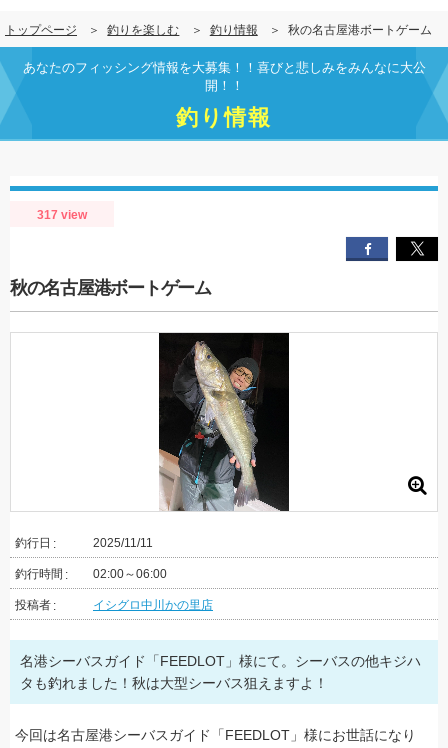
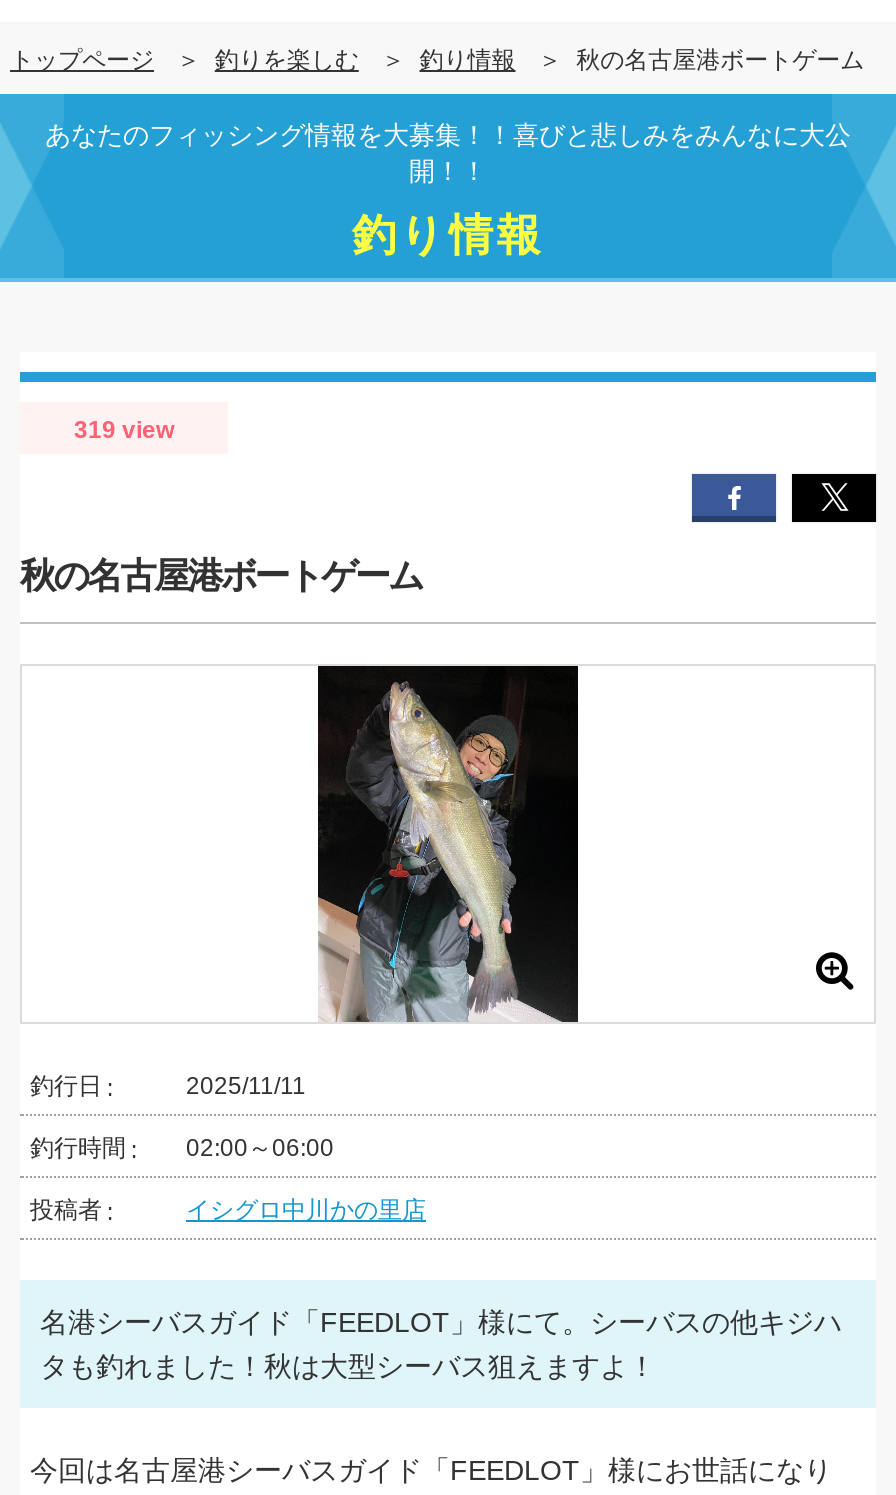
[37,208,87,222] 317 view -> [74,416,174,444] 319 view

